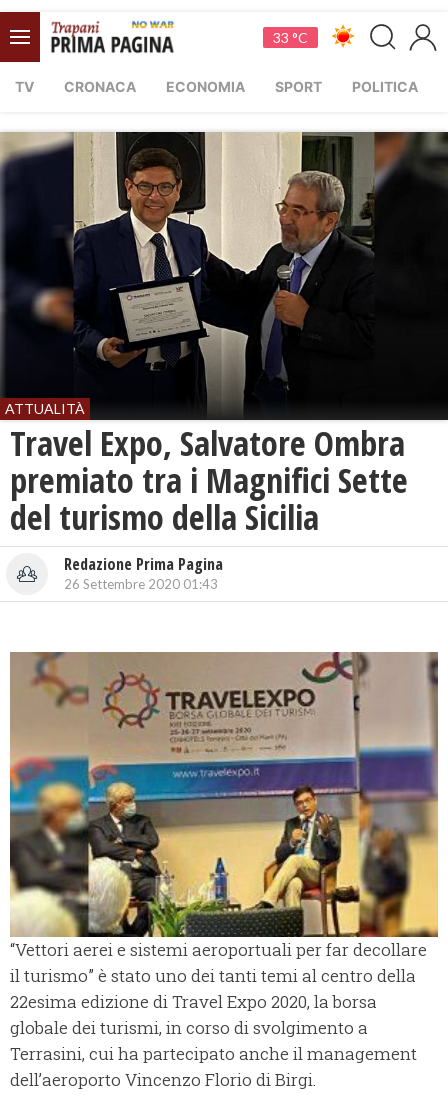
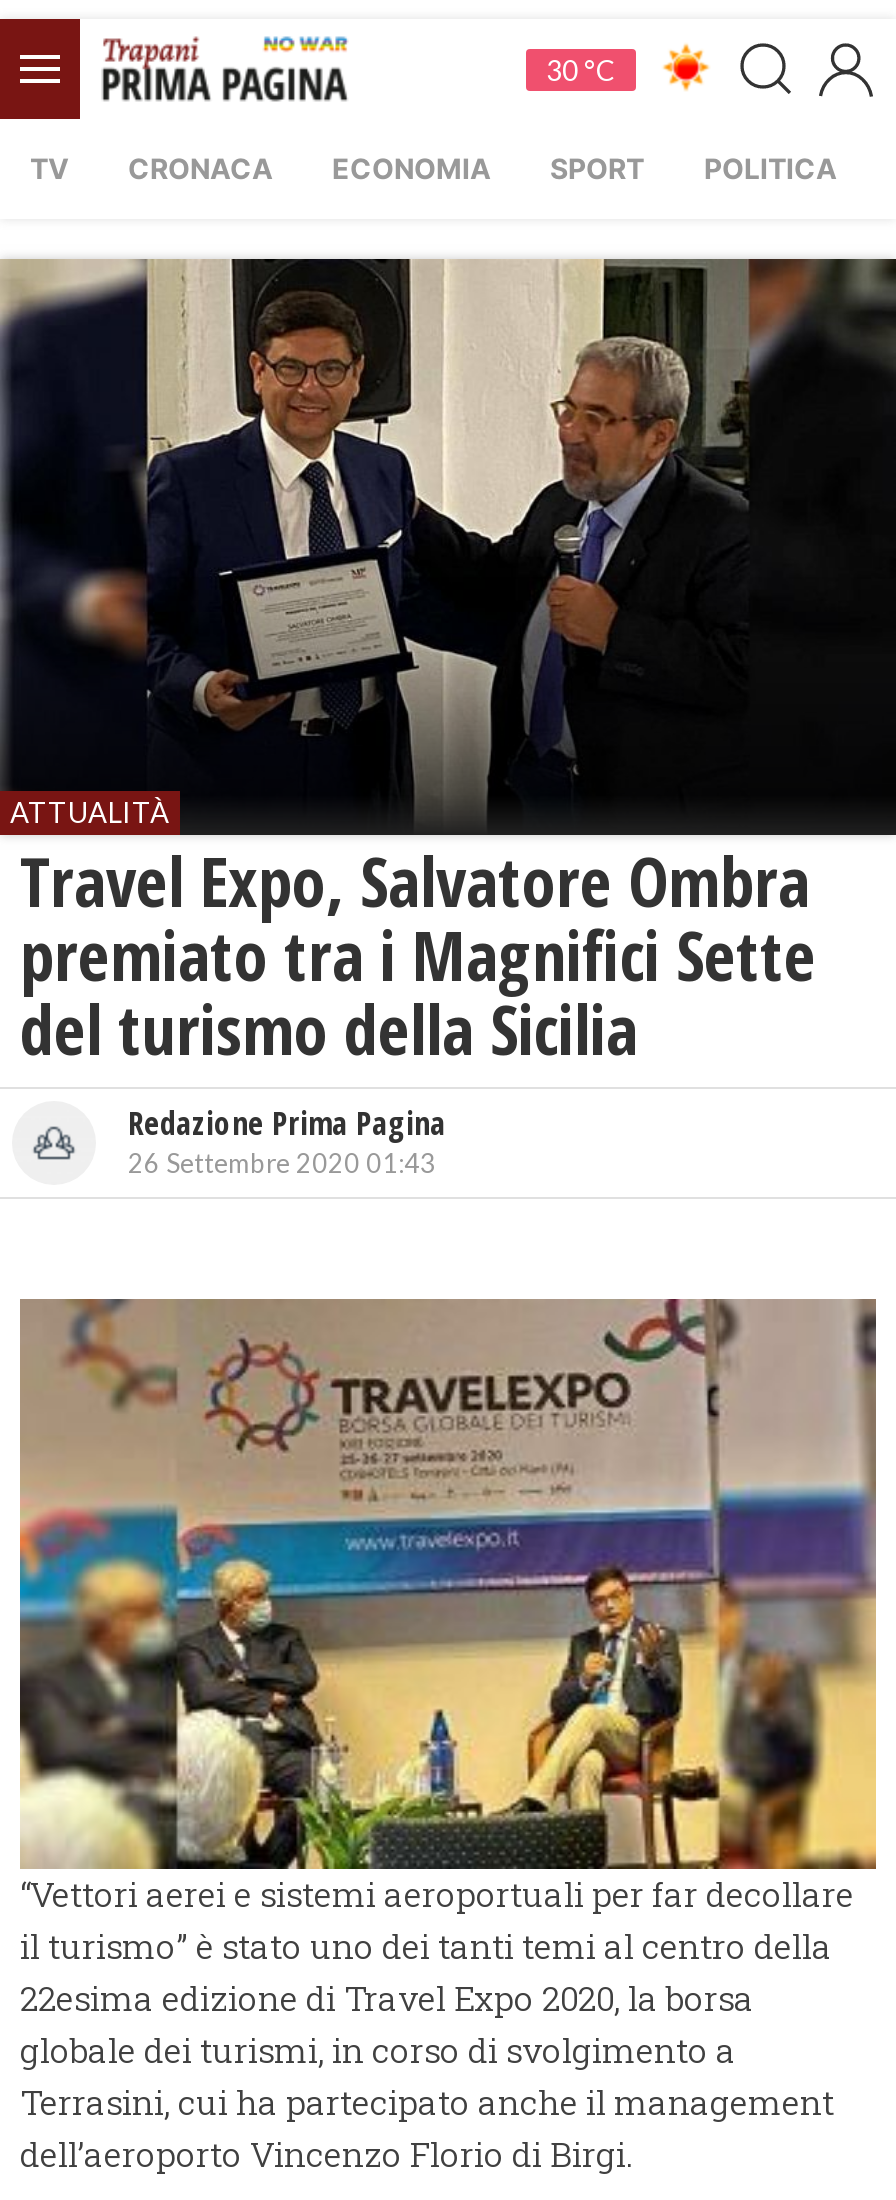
[273,28,308,45] 33 °C -> [546,52,616,86] 30 °C

